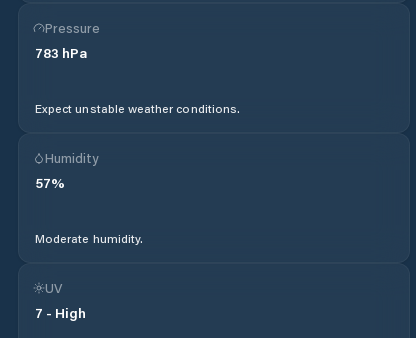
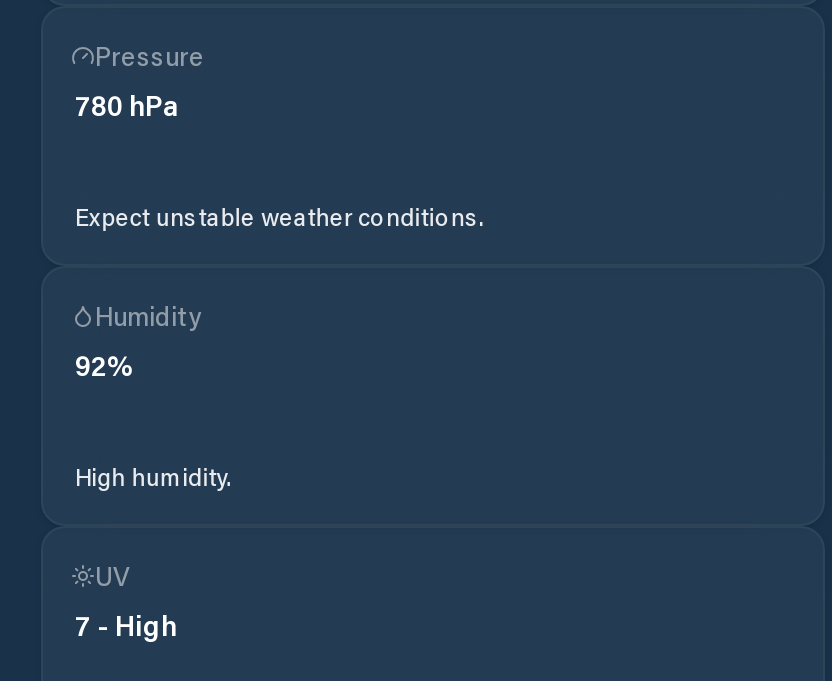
[35,43,87,62] 783 hPa -> [75,86,179,124] 780 hPa
[35,173,65,192] 57% -> [75,346,135,384] 92%
[35,230,143,246] Moderate humidity. -> [75,460,233,492] High humidity.

